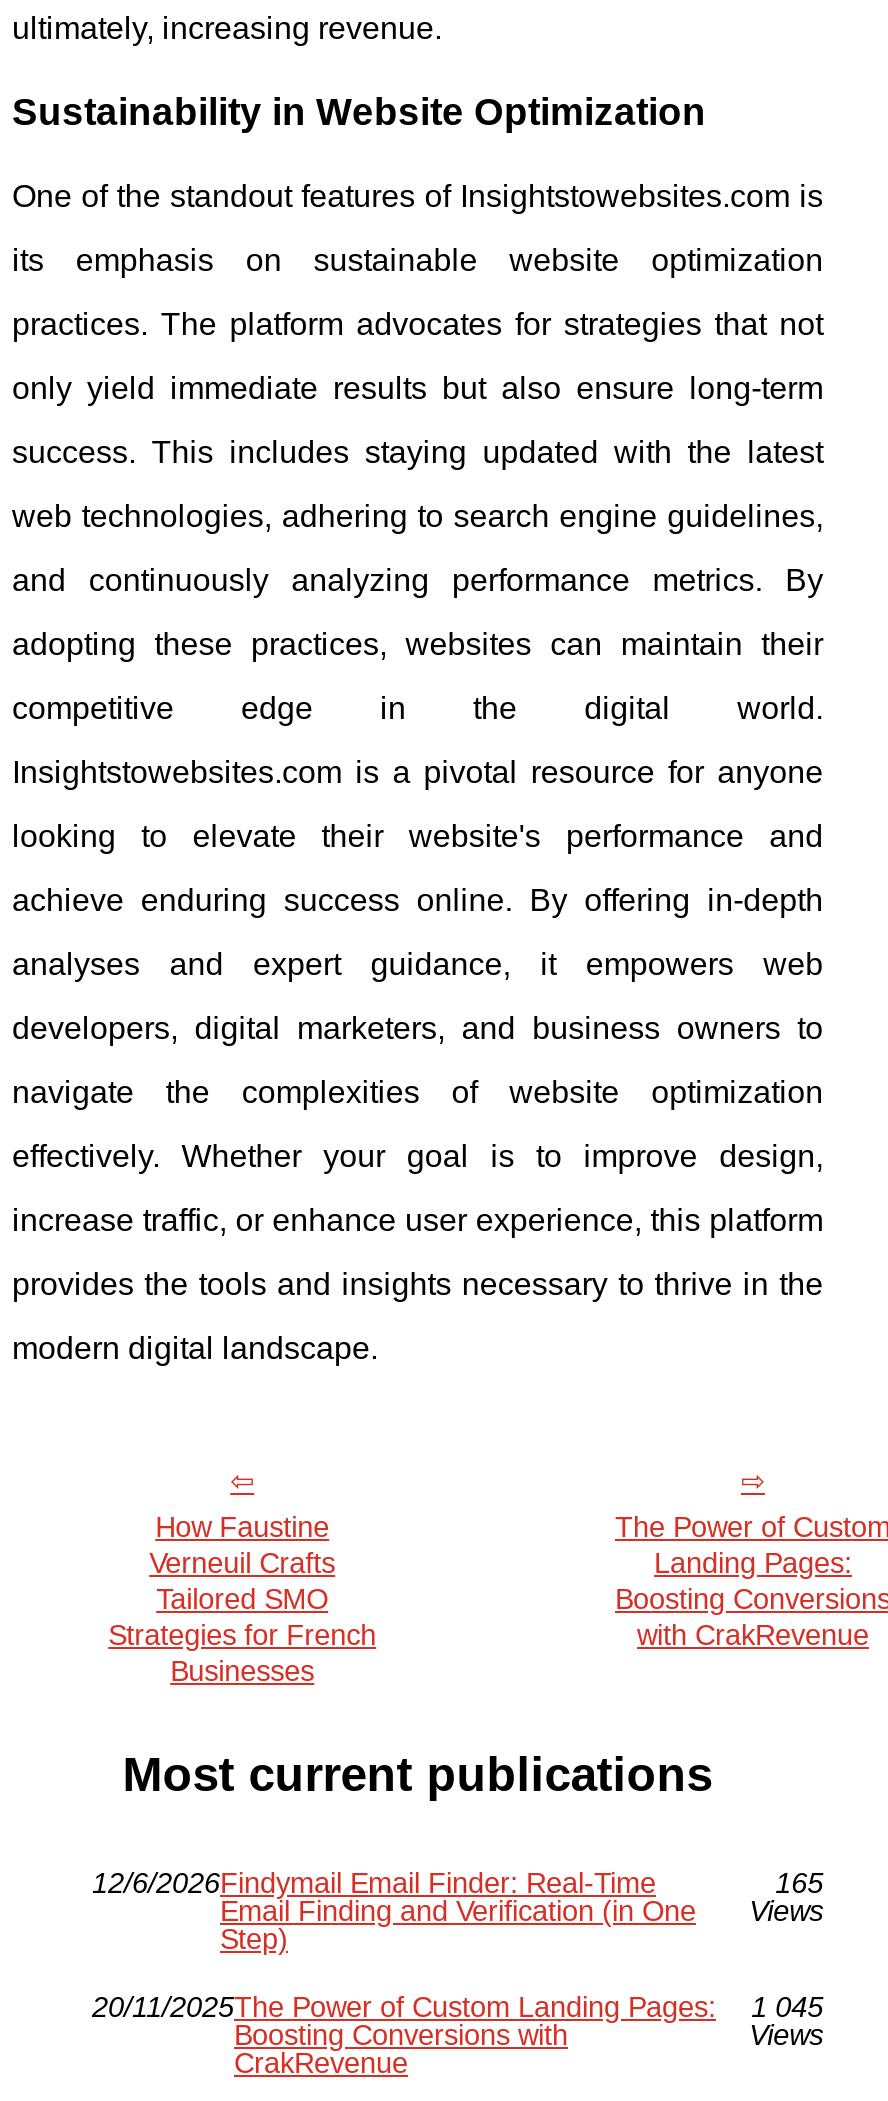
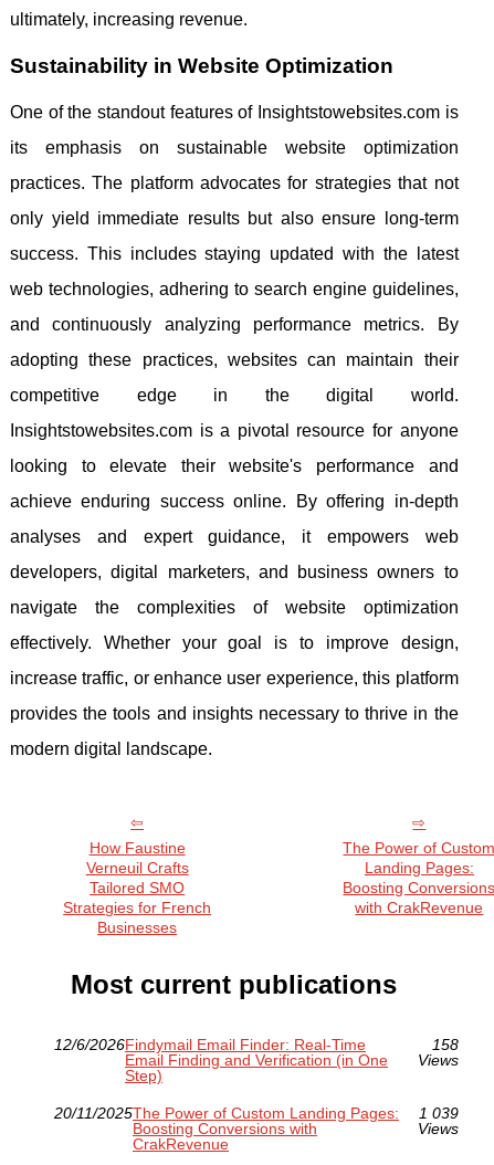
[775,1867,823,1899] 165 -> [432,1035,458,1053] 158
[92,1991,823,2023] 20/11/2025The Power of Custom Landing Pages: 1 045 -> [54,1104,458,1122] 20/11/2025The Power of Custom Landing Pages: 1 039

